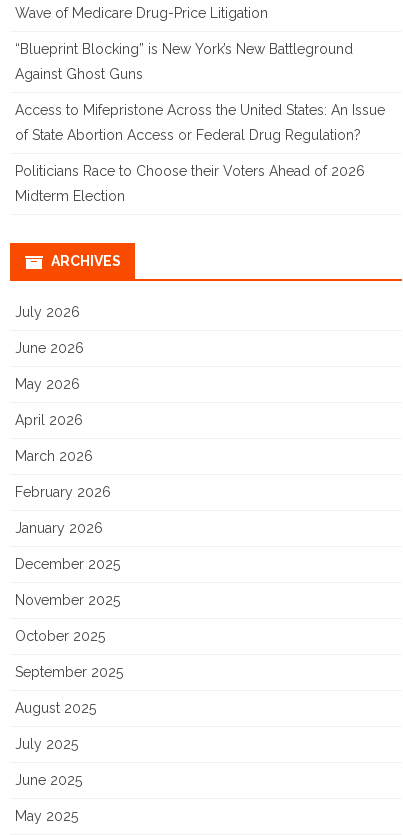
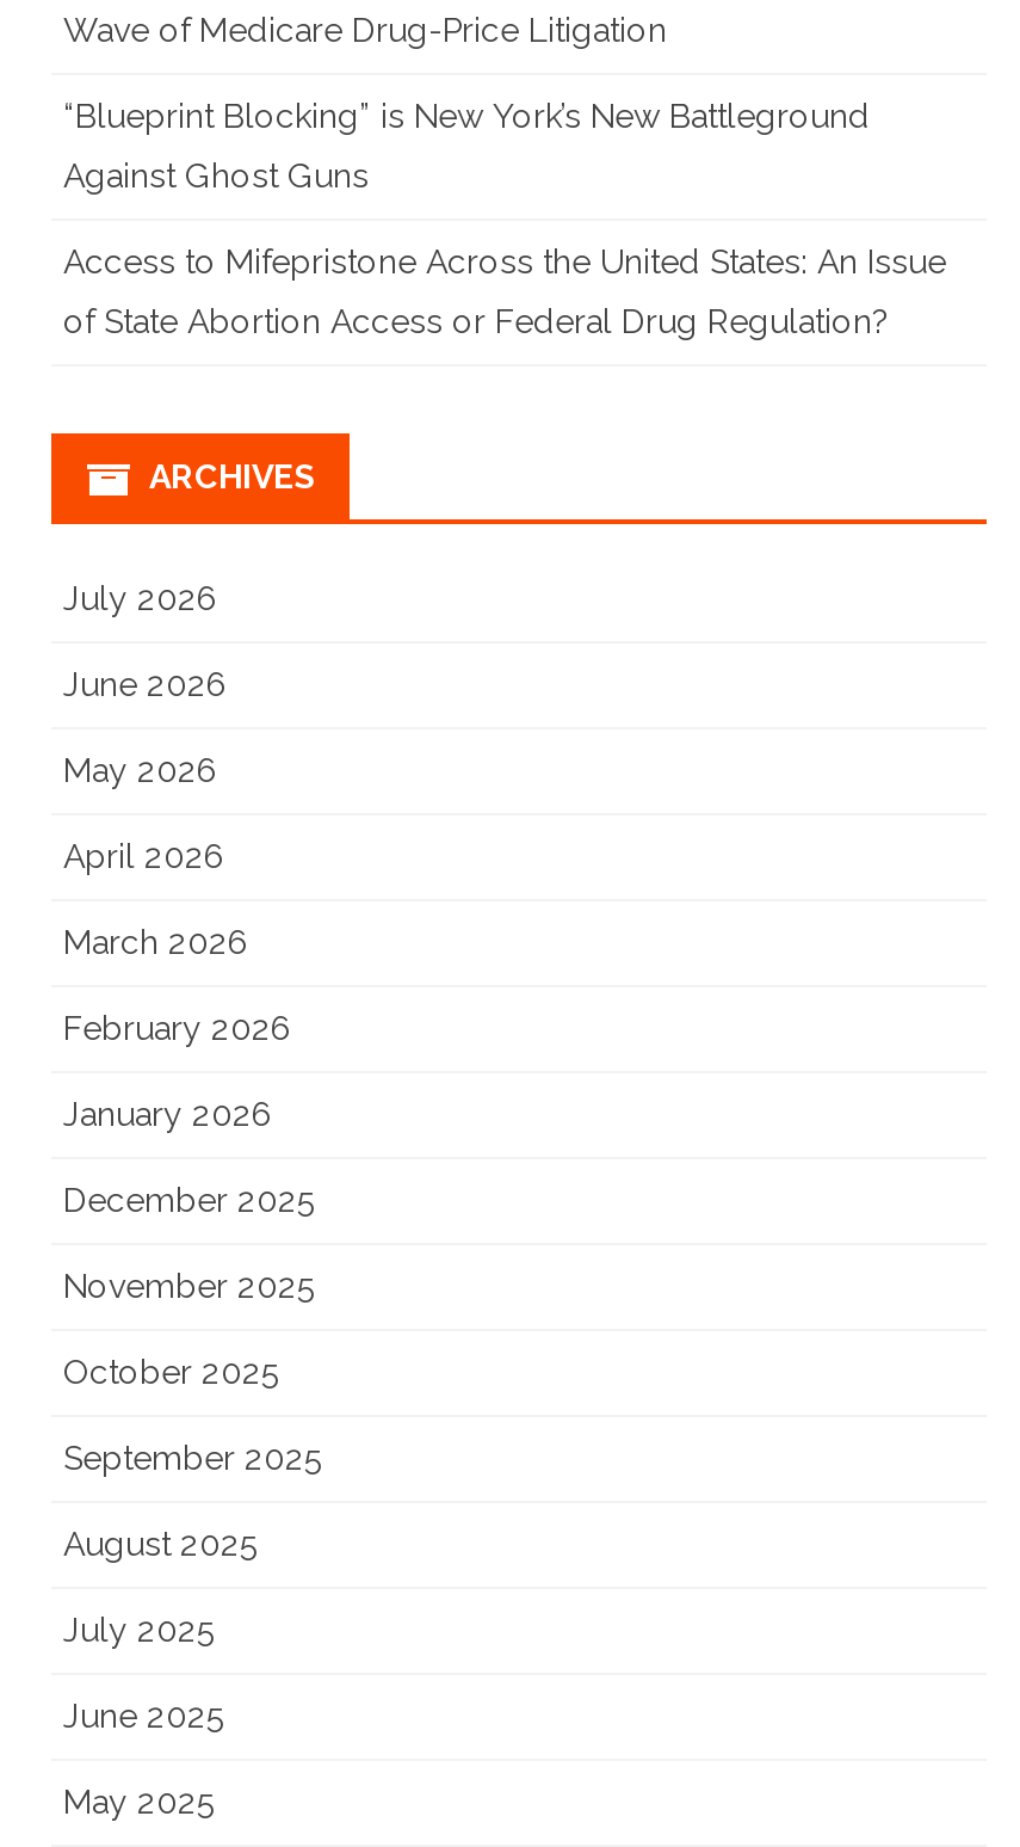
[15,163,365,204] Politicians Race to Choose their Voters Ahead of 2026 | Midterm Election -> none

